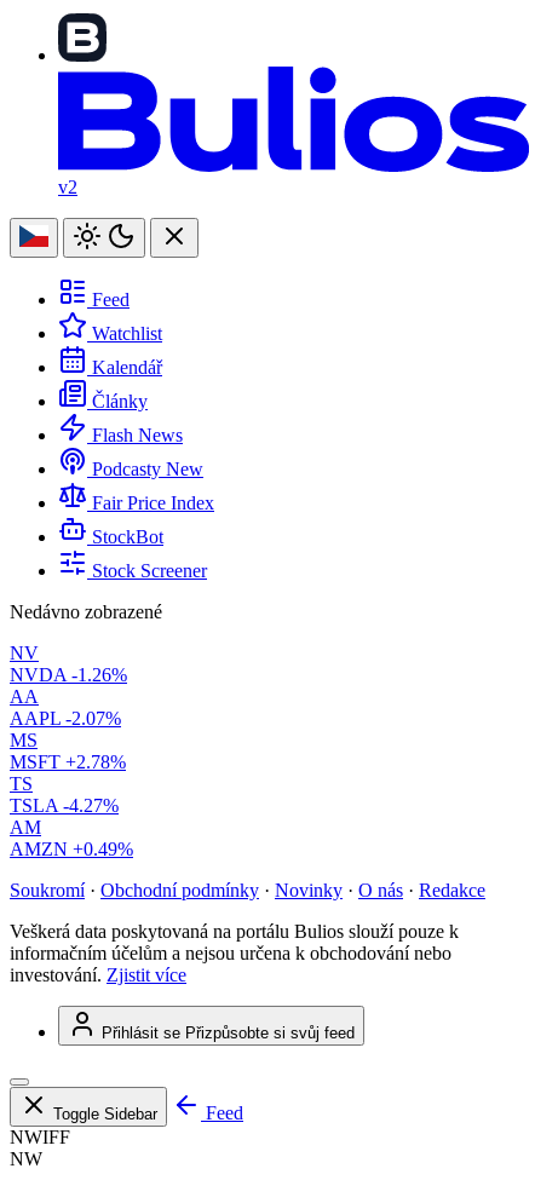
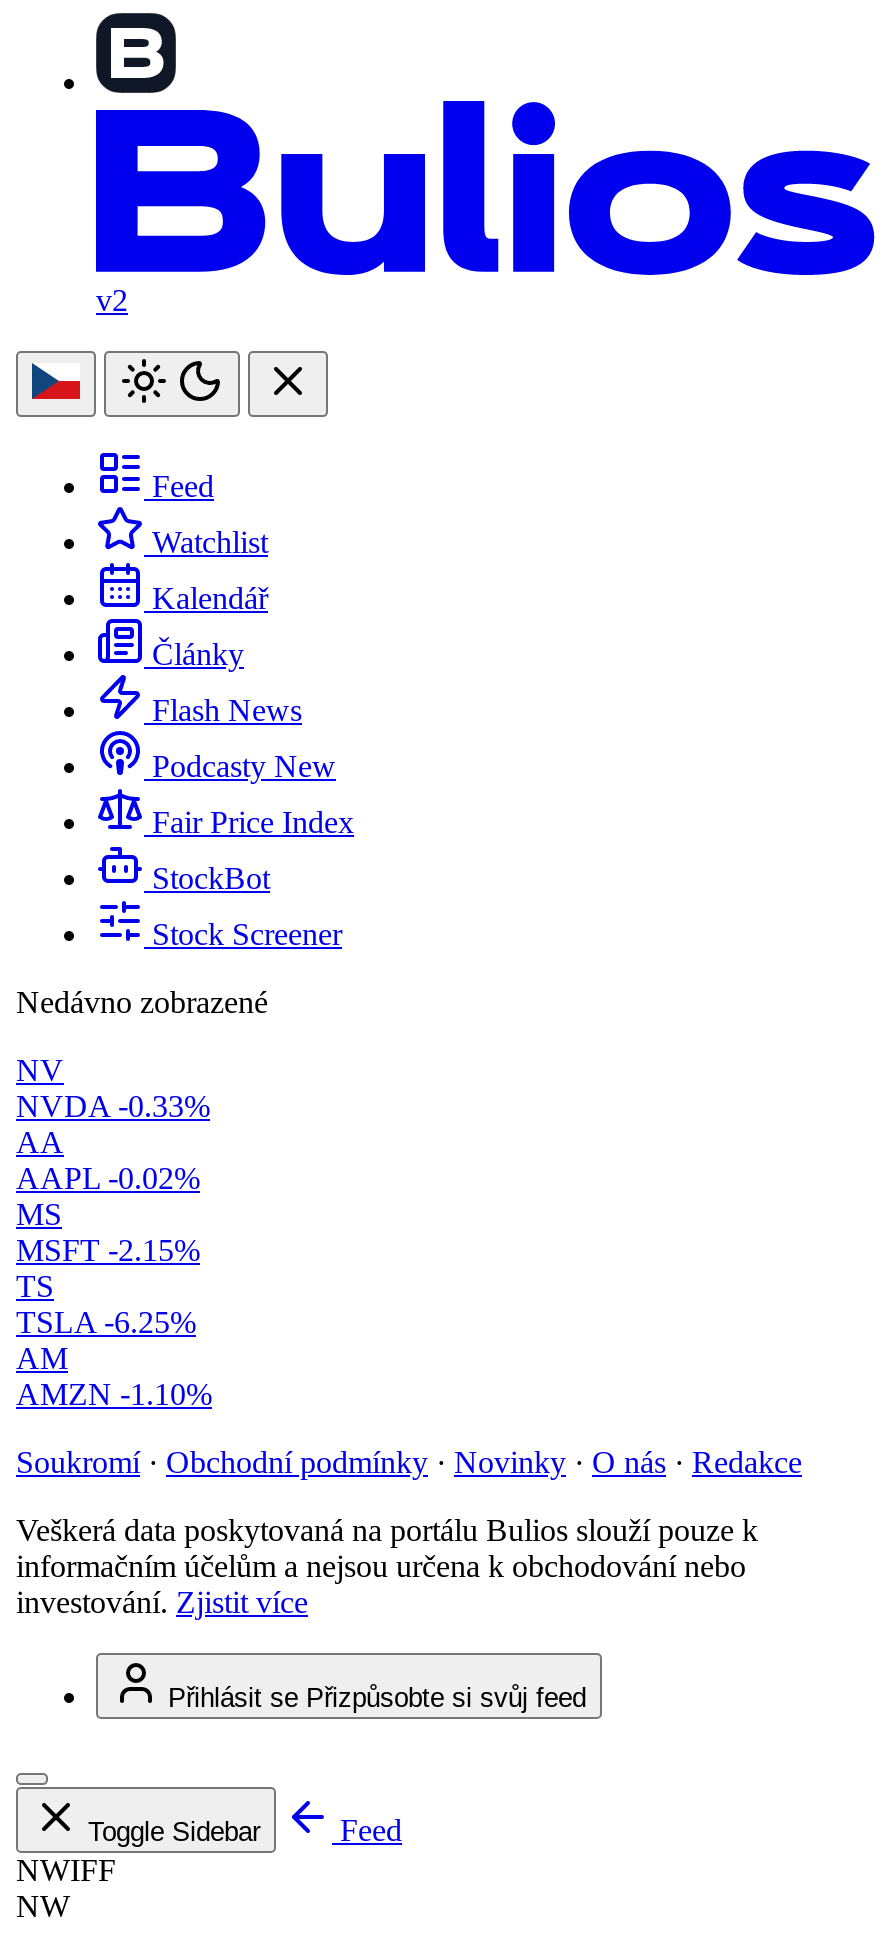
[10,665,127,685] NVDA -1.26% -> [16,1089,210,1123] NVDA -0.33%
[10,708,121,729] AAPL -2.07% -> [16,1161,200,1195] AAPL -0.02%
[10,752,126,772] MSFT +2.78% -> [16,1233,200,1267] MSFT -2.15%
[10,795,119,816] TSLA -4.27% -> [16,1305,196,1339] TSLA -6.25%
[10,839,133,859] AMZN +0.49% -> [16,1377,212,1411] AMZN -1.10%

